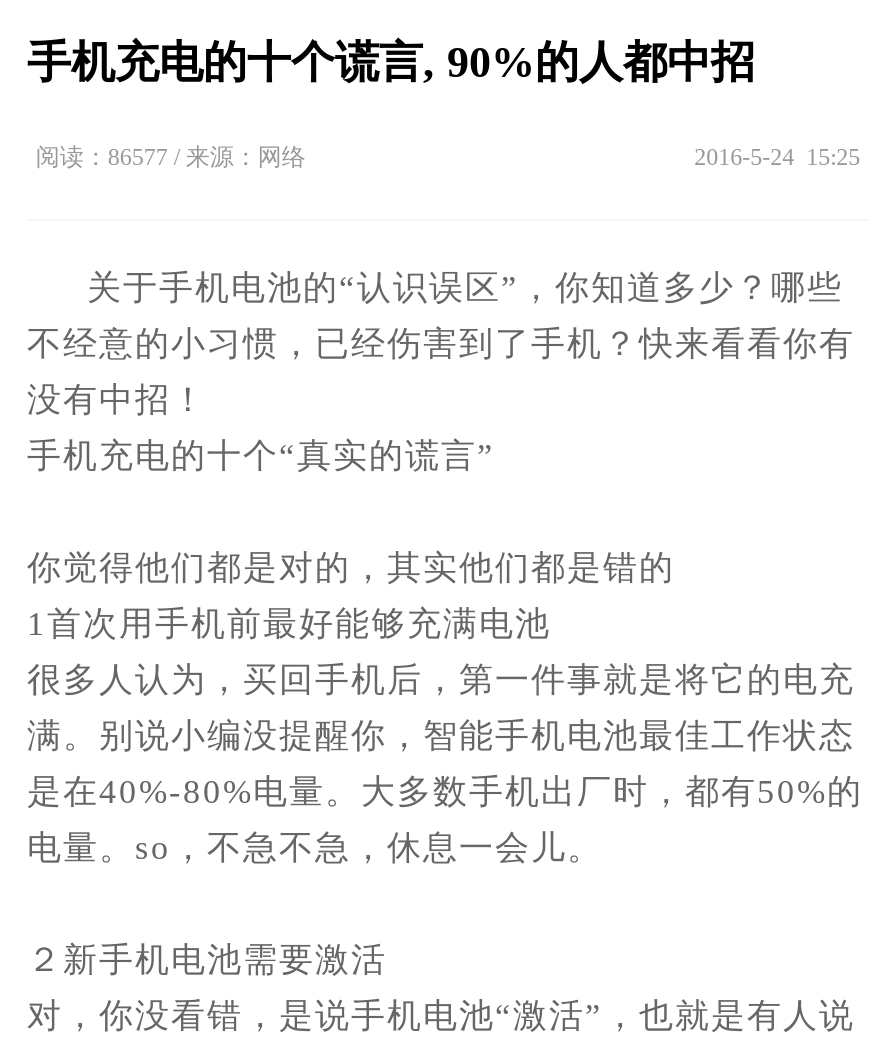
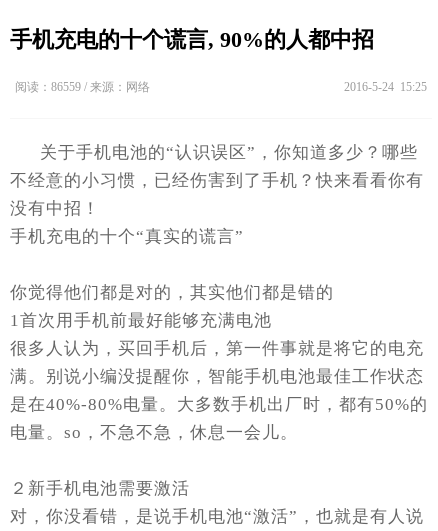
[36,143,306,171] 阅读：86577 / 来源：网络 -> [15,80,150,94] 阅读：86559 / 来源：网络

